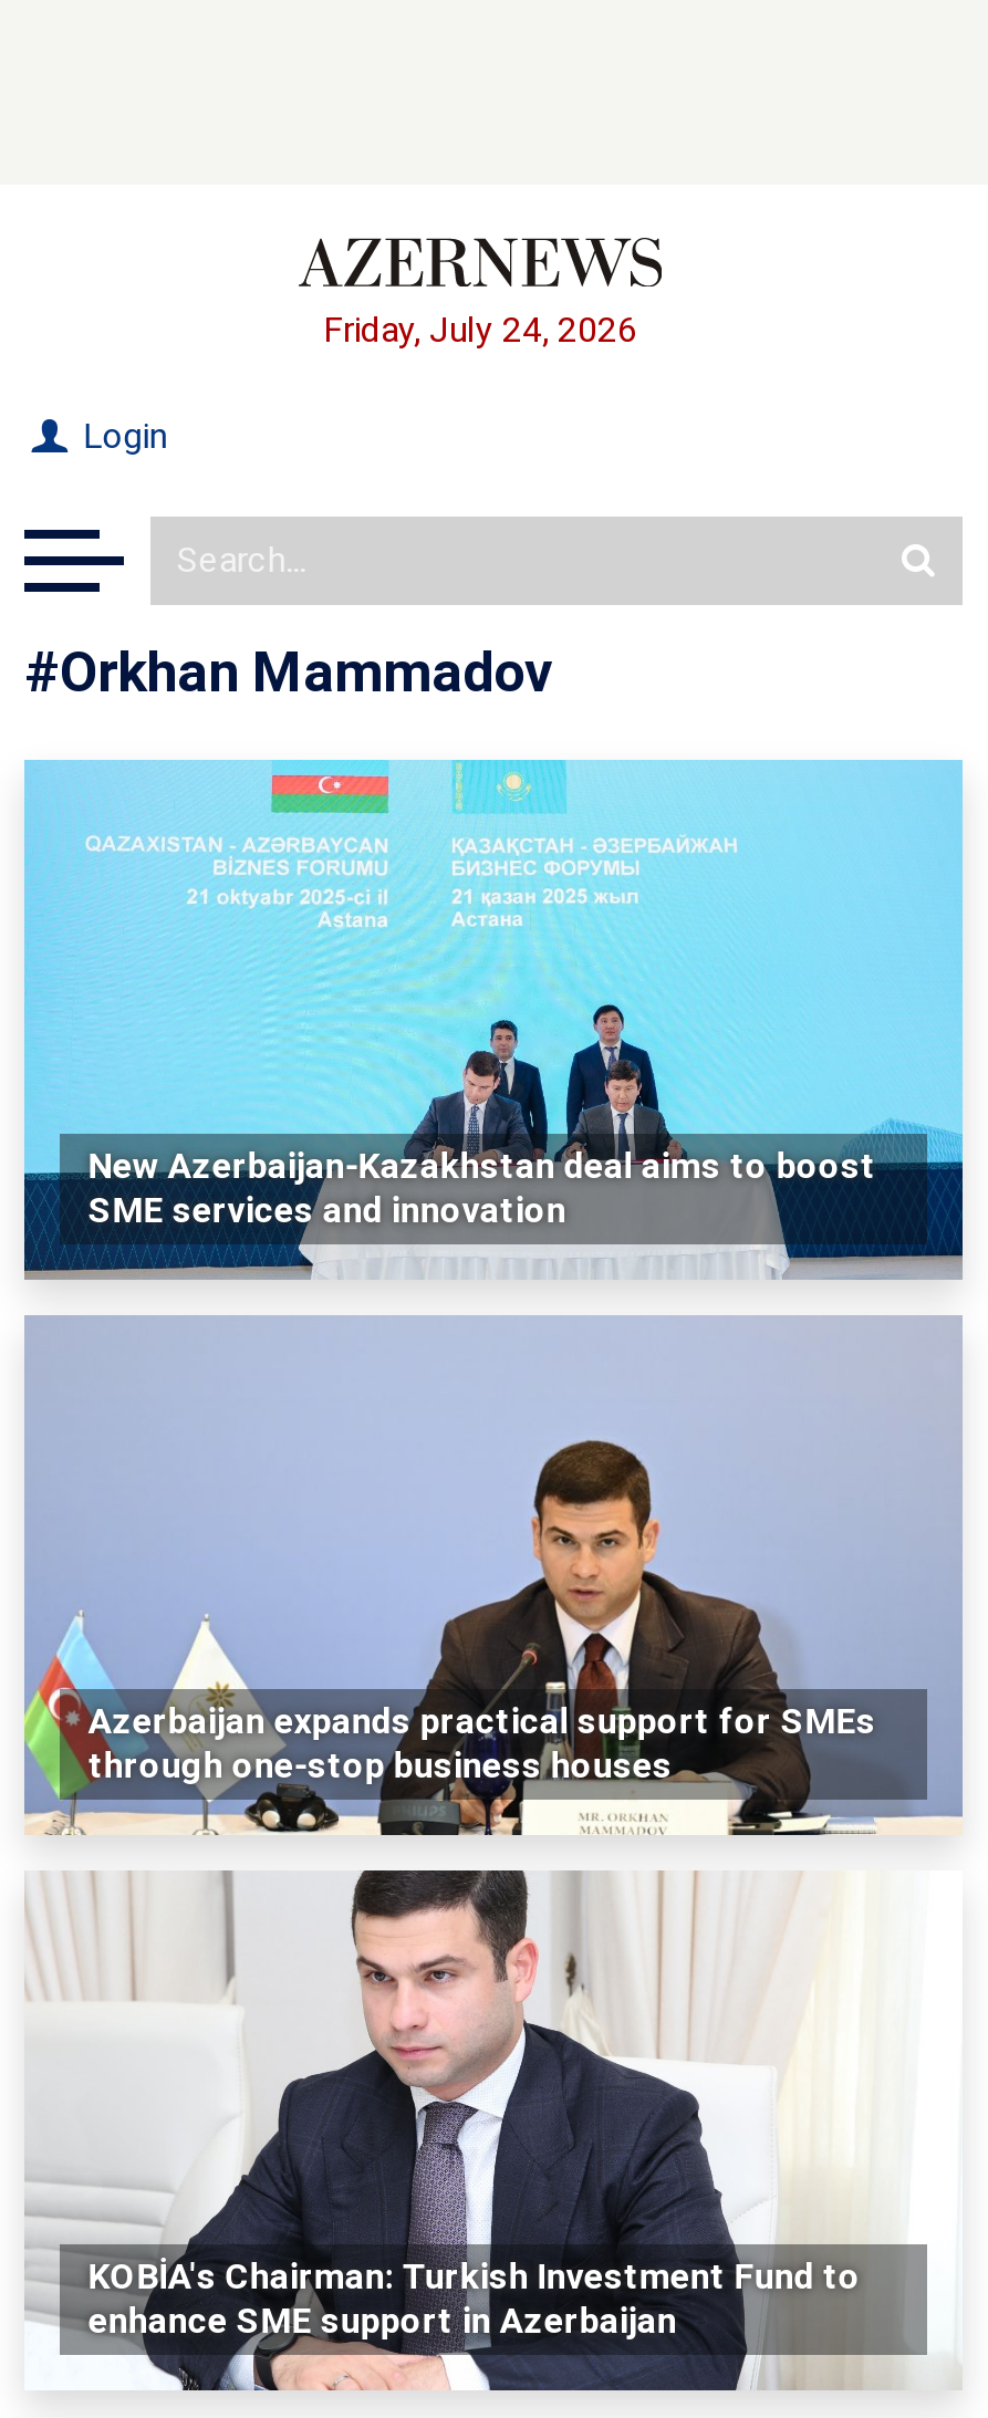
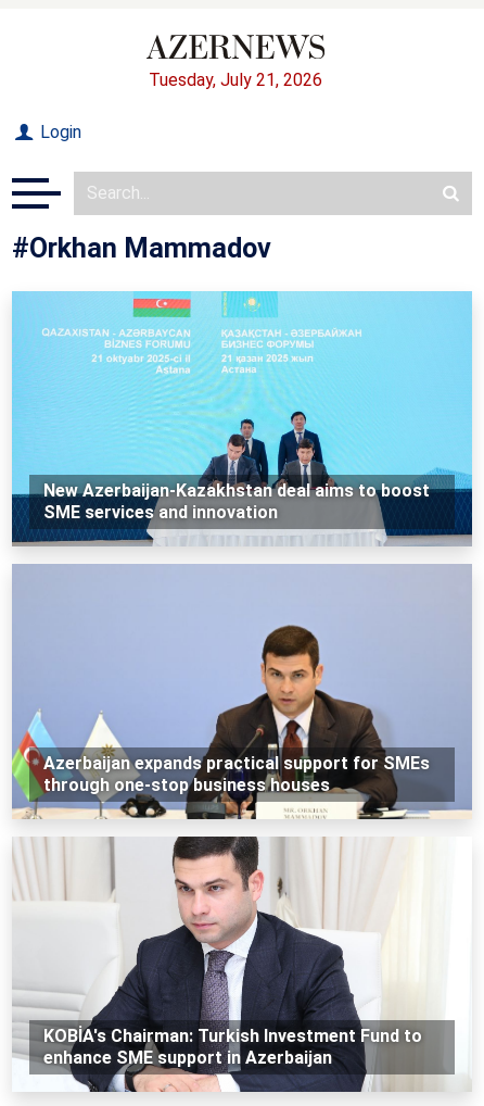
[323,308,637,350] Friday, July 24, 2026 -> [149,69,322,90] Tuesday, July 21, 2026

